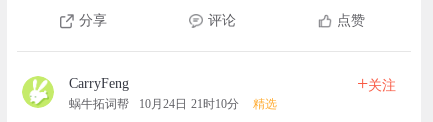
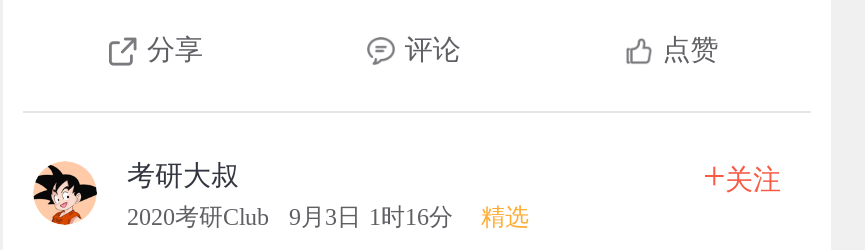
[21,75,239,111] [image] | CarryFeng | 蜗牛拓词帮 | 10月24日 21时10分 -> [31,161,453,231] [image] | 考研大叔 | 2020考研Club | 9月3日 1时16分

